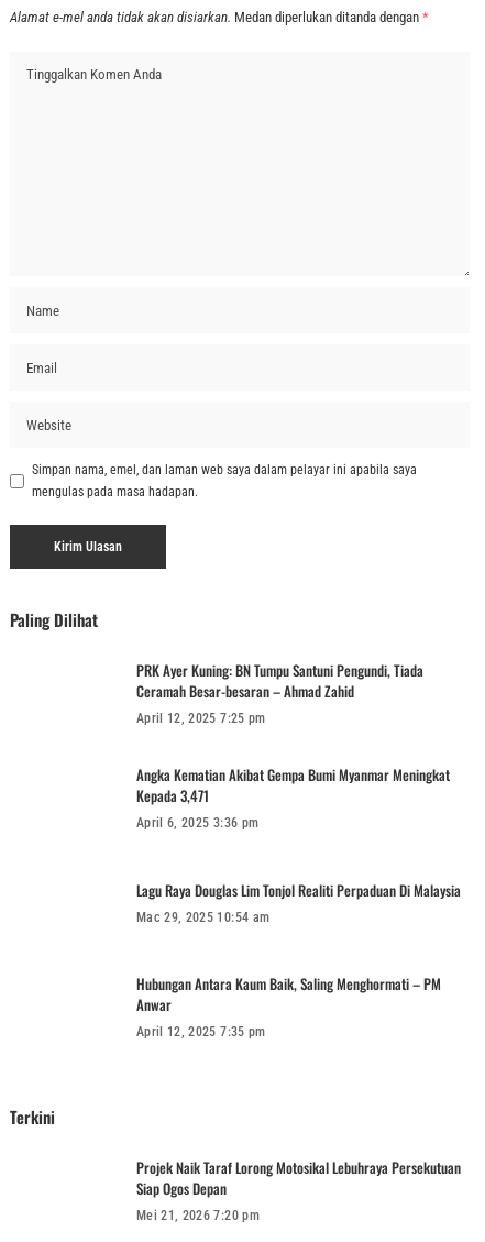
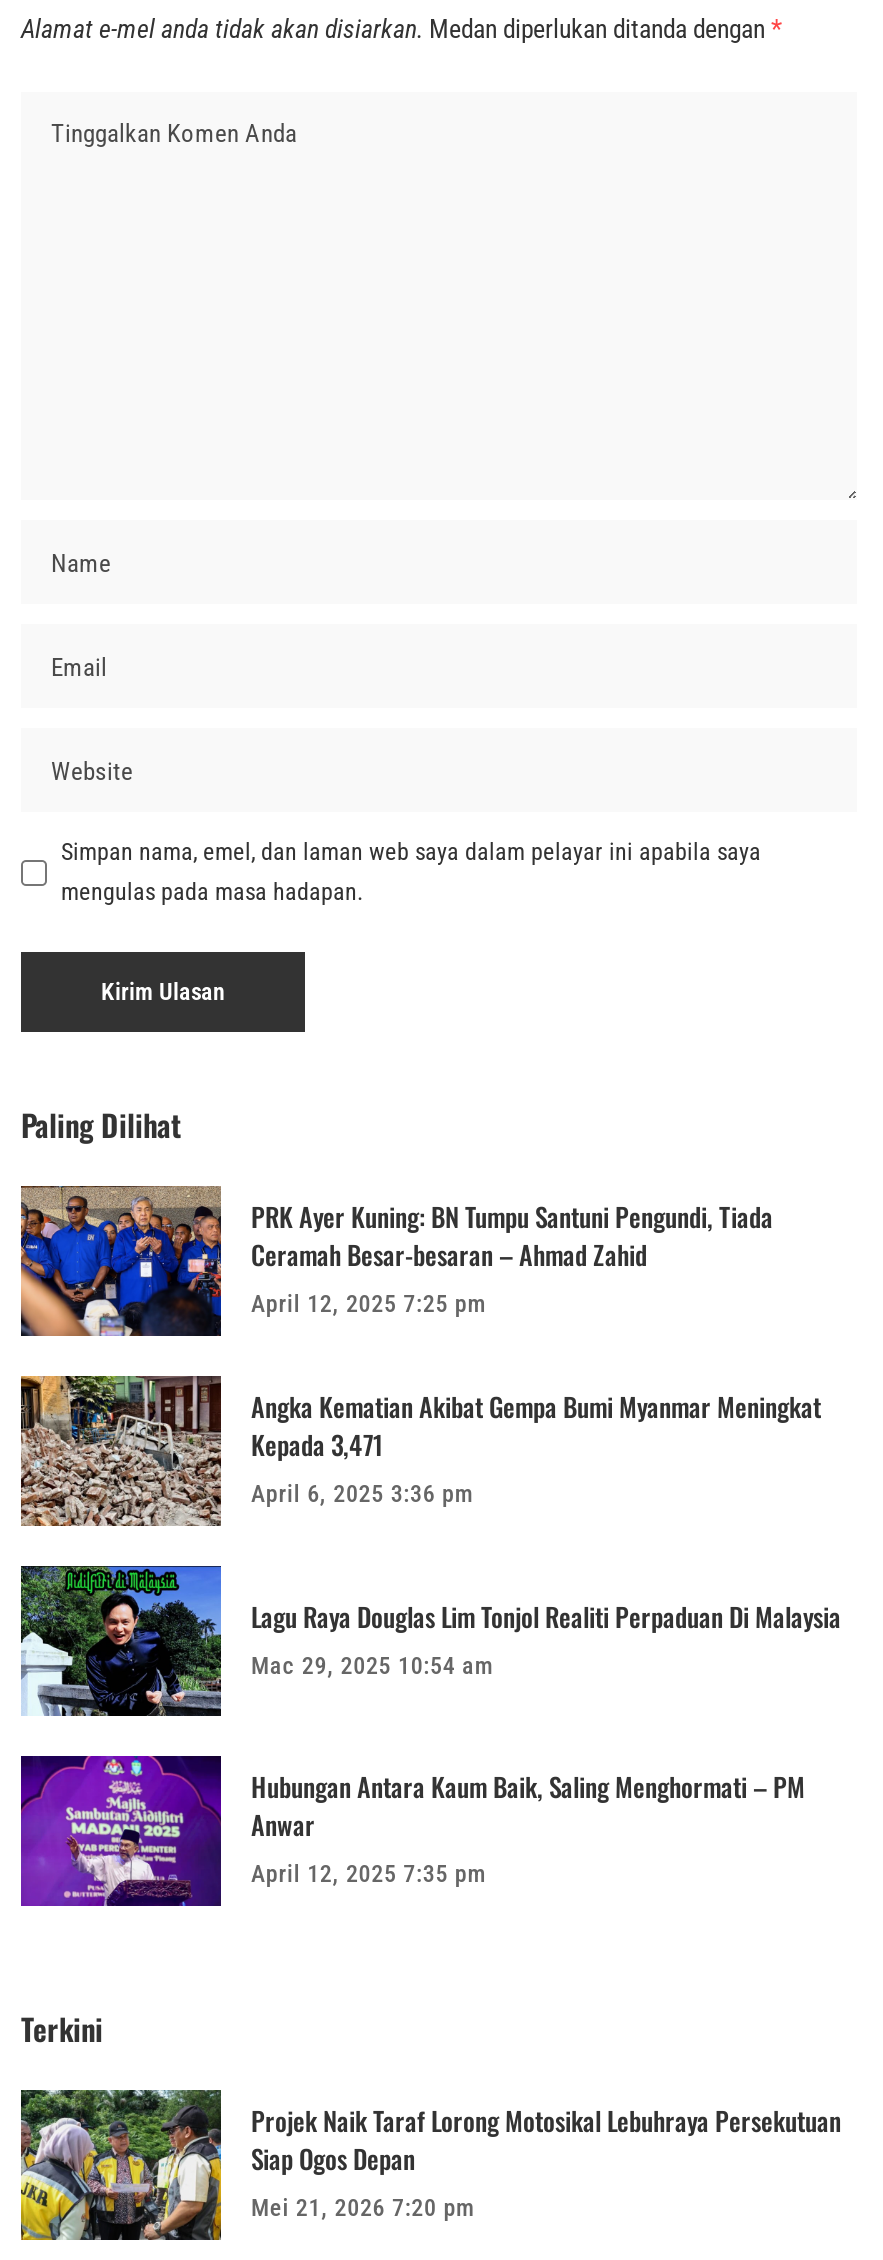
none -> [19,1184,223,1338] [image]
none -> [19,1374,223,1528] [image]
none -> [19,1564,223,1718] [image]
none -> [19,1754,223,1908] [image]
none -> [19,2088,223,2242] [image]

